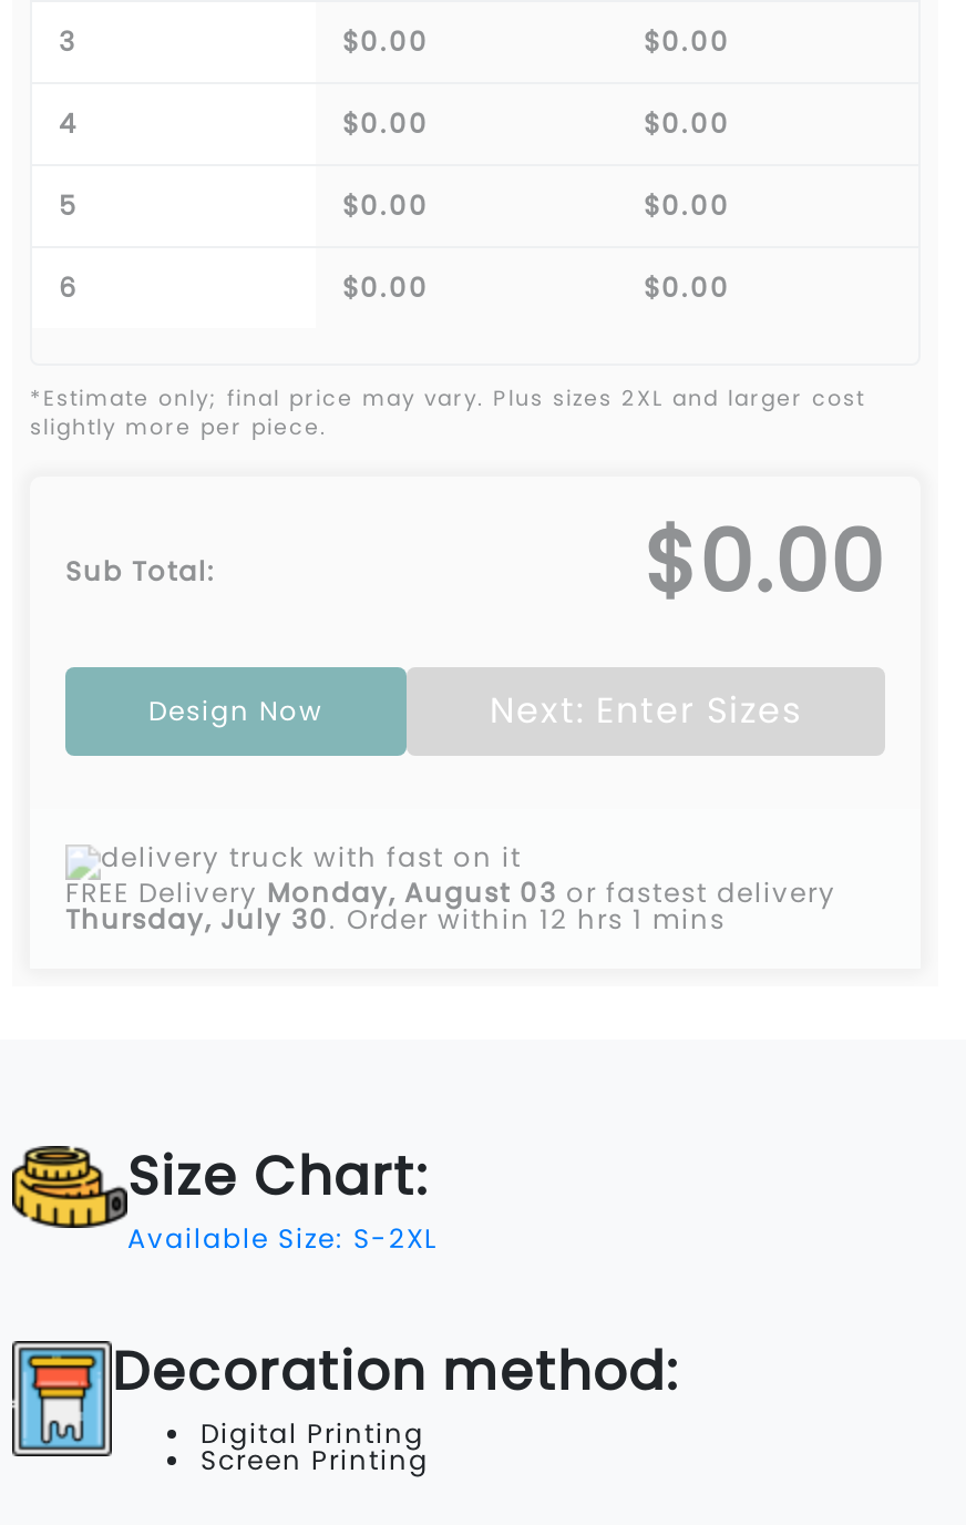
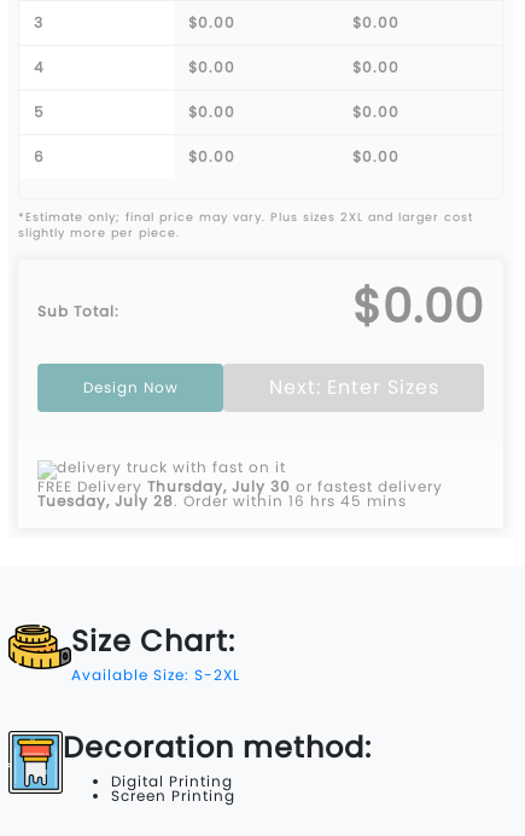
[65,873,836,911] FREE Delivery Monday, August 03 or fastest delivery -> [37,476,443,497] FREE Delivery Thursday, July 30 or fastest delivery
[65,900,726,938] Thursday, July 30.Order within 12 hrs 1 mins -> [37,490,407,511] Tuesday, July 28.Order within 16 hrs 45 mins

